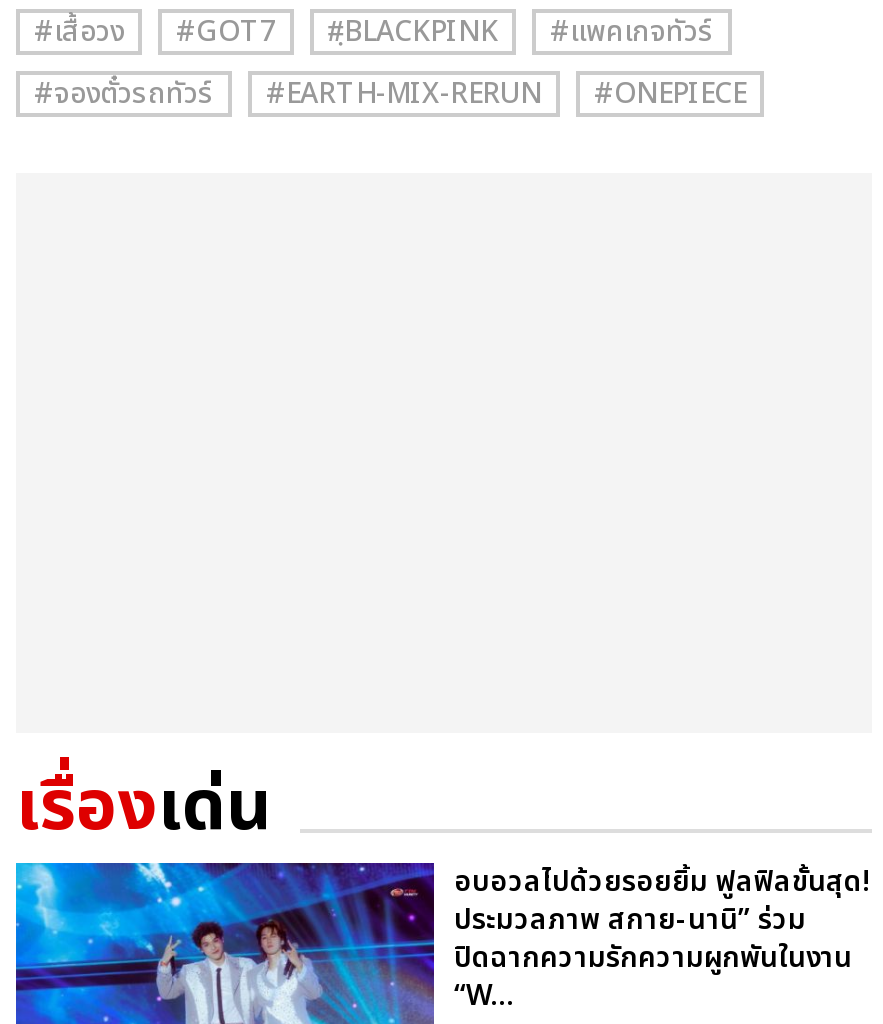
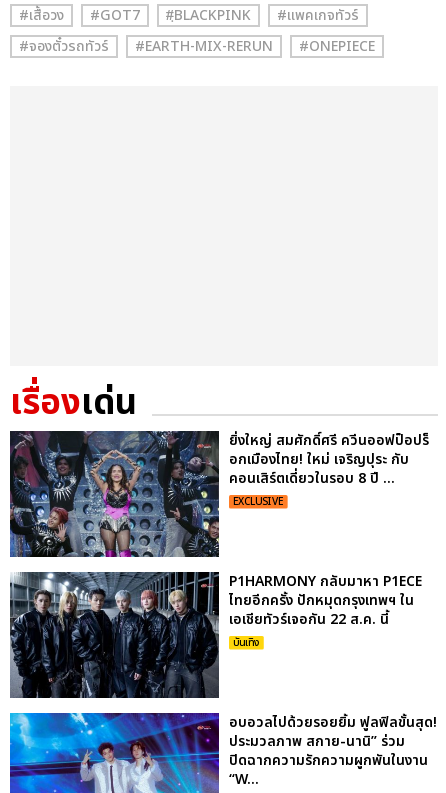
none -> [9,430,429,558] [image] | ยิ่งใหญ่ สมศักดิ์ศรี ควีนออฟป็อปร็ | อกเมืองไทย! ใหม่ เจริญปุระ กับ | คอนเสิร์ตเดี่ยวในรอบ 8 ปี ... | EXCLUSIVE
none -> [9,571,422,699] [image] | P1HARMONY กลับมาหา P1ECE | ไทยอีกครั้ง ปักหมุดกรุงเทพฯ ใน | เอเชียทัวร์เจอกัน 22 ส.ค. นี้ | บันเทิง

